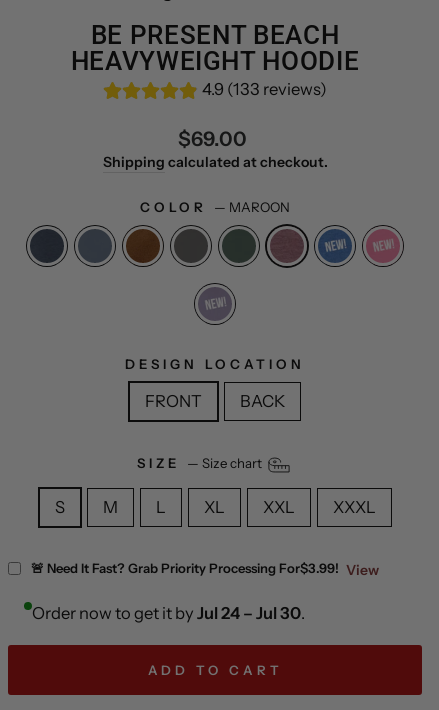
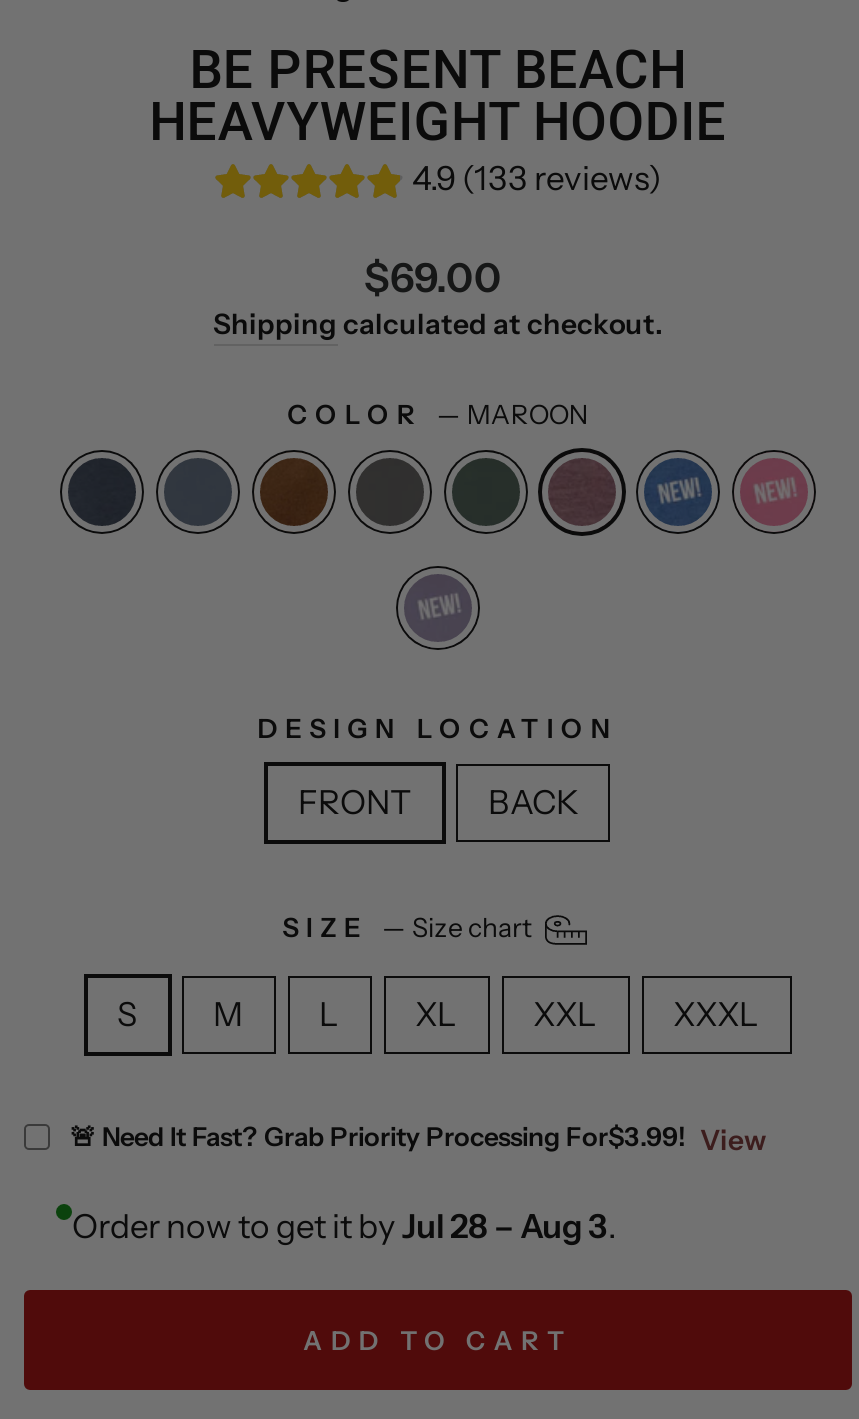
[32,603,305,623] Order now to get it by Jul 24 – Jul 30. -> [72,1207,616,1247] Order now to get it by Jul 28 – Aug 3.

